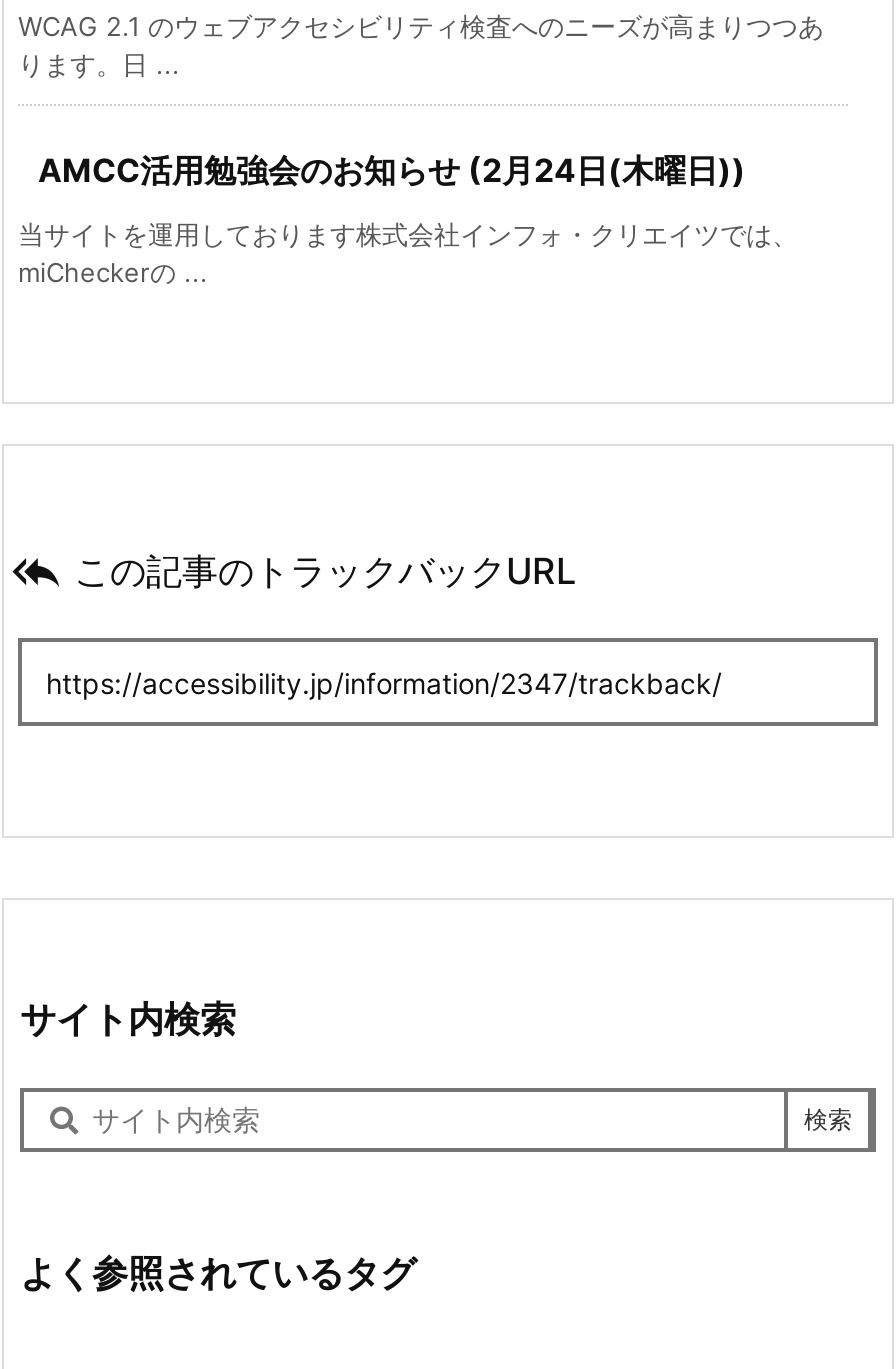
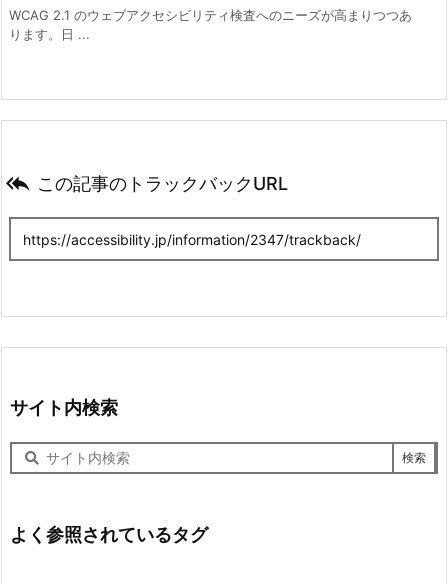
[18,149,798,287] AMCC活用勉強会のお知らせ (2月24日(木曜日)) | 当サイトを運用しております株式会社インフォ・クリエイツでは、 | miCheckerの ... -> none

